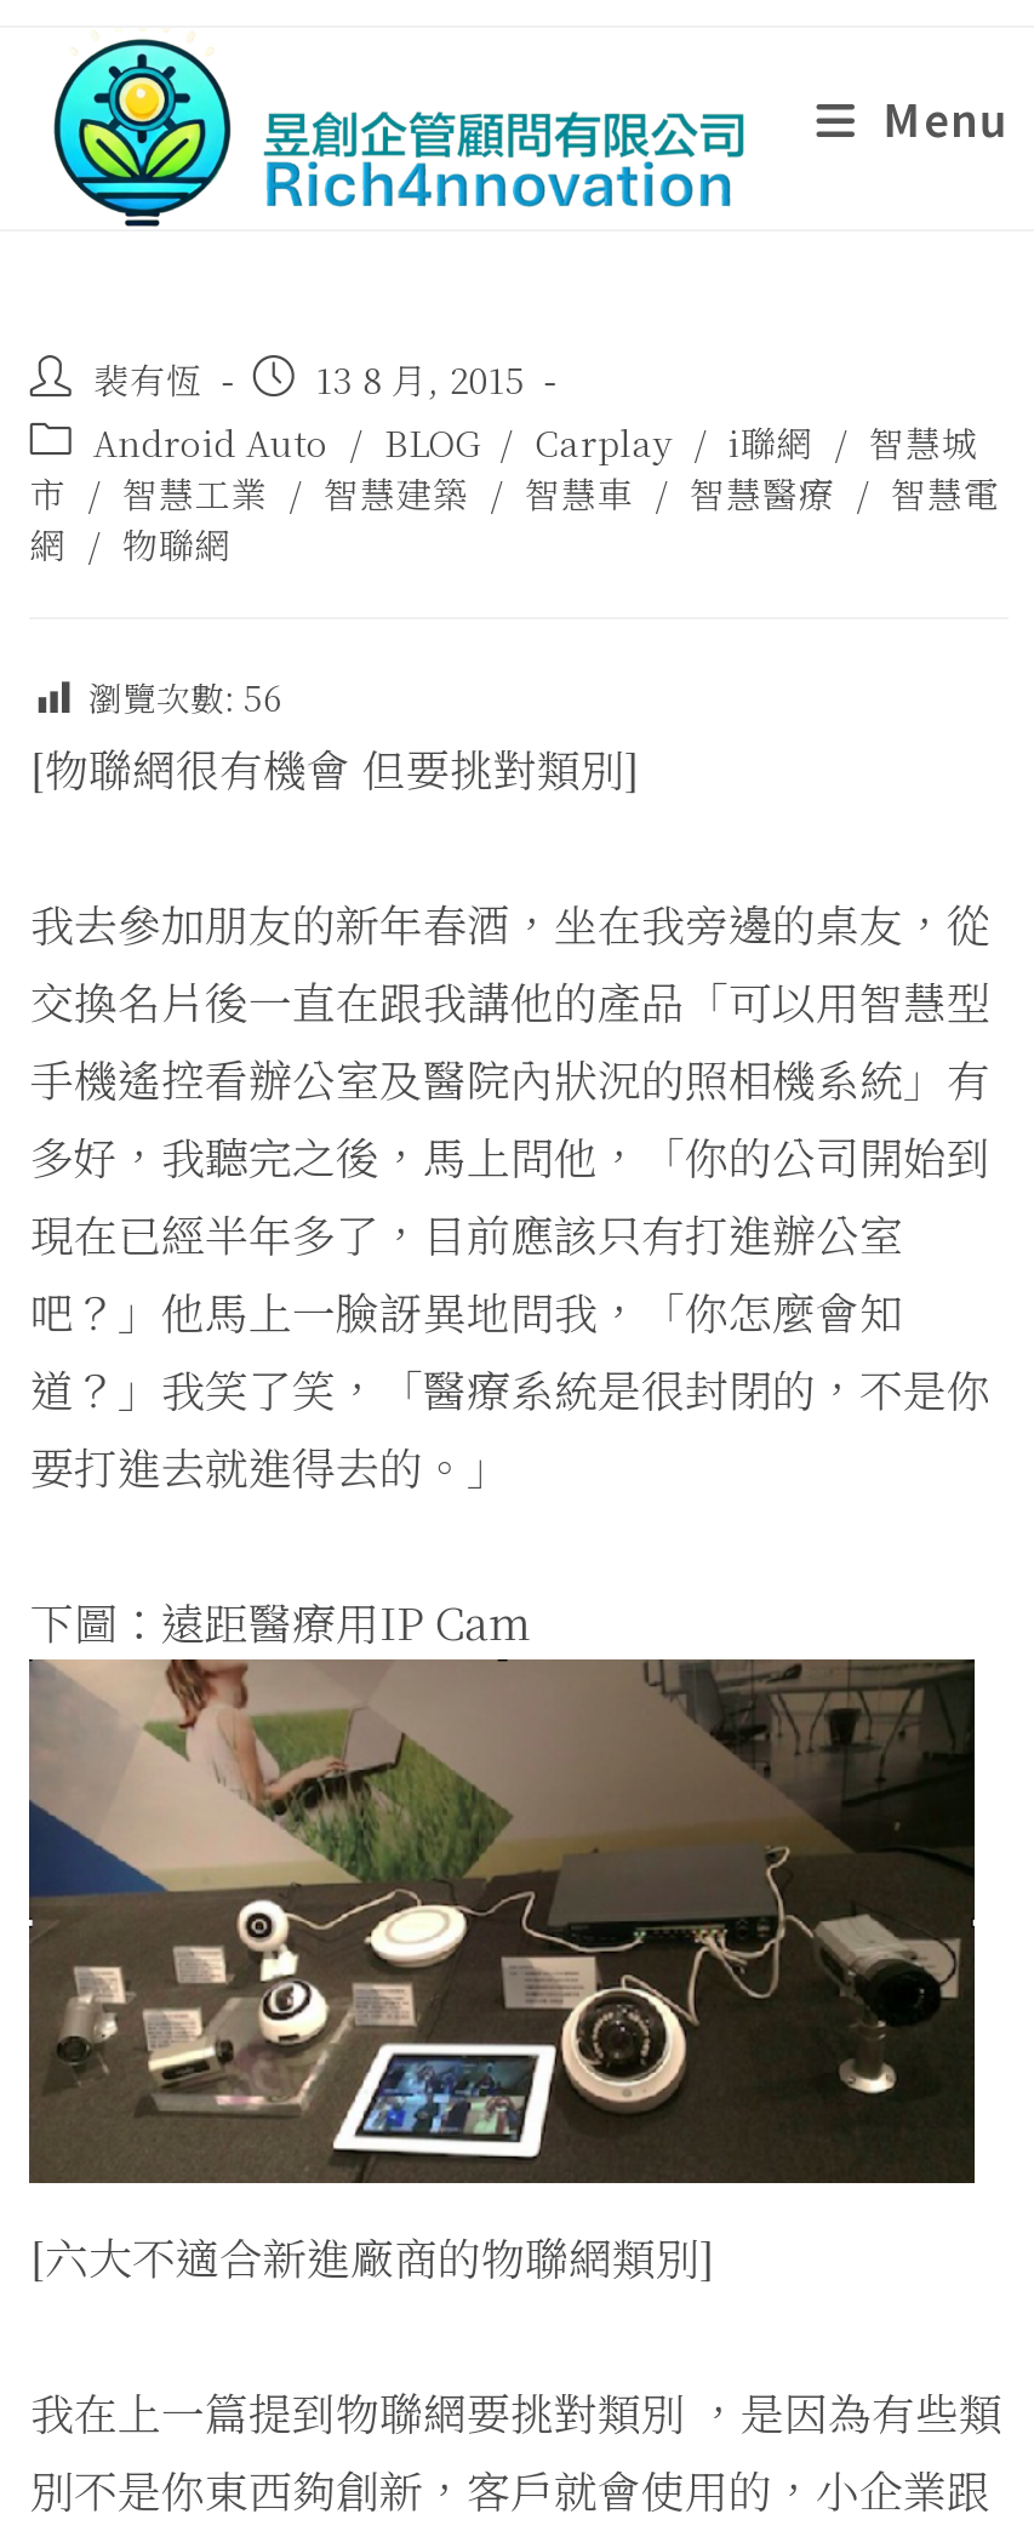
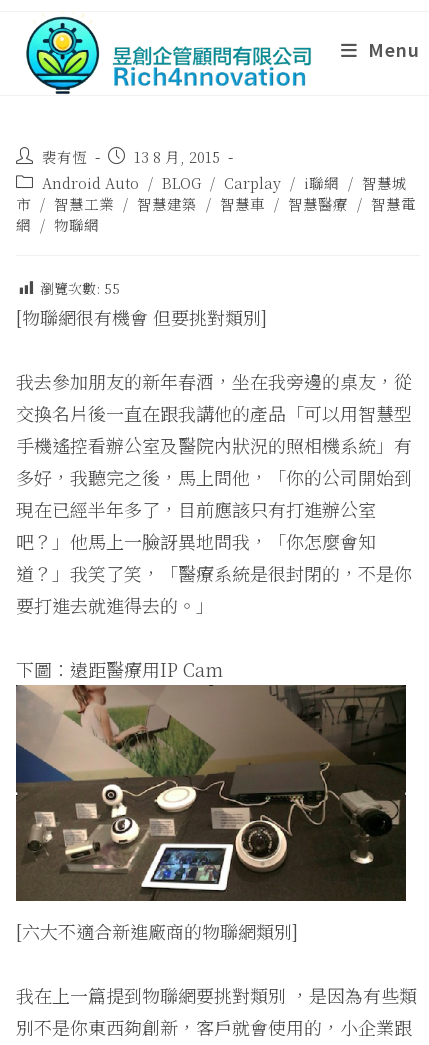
[88,673,282,721] 瀏覽次數: 56 -> [40,278,120,298] 瀏覽次數: 55

